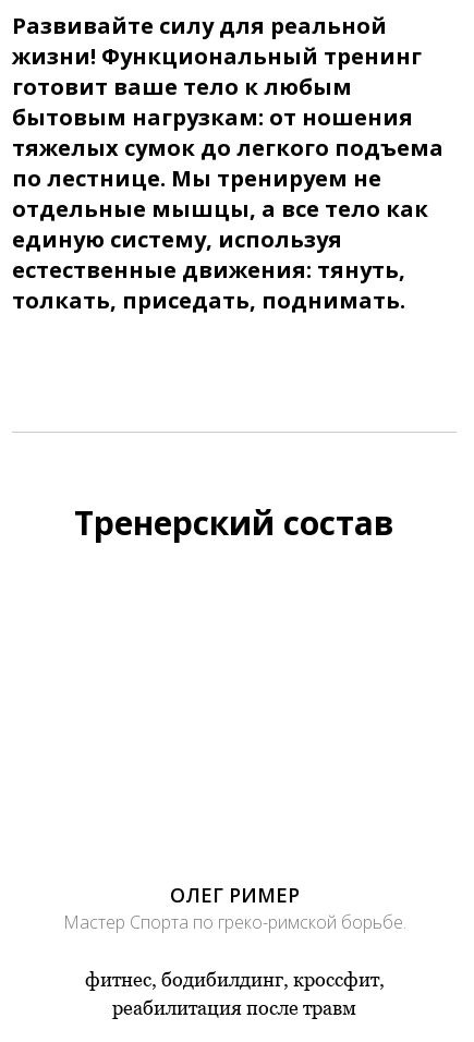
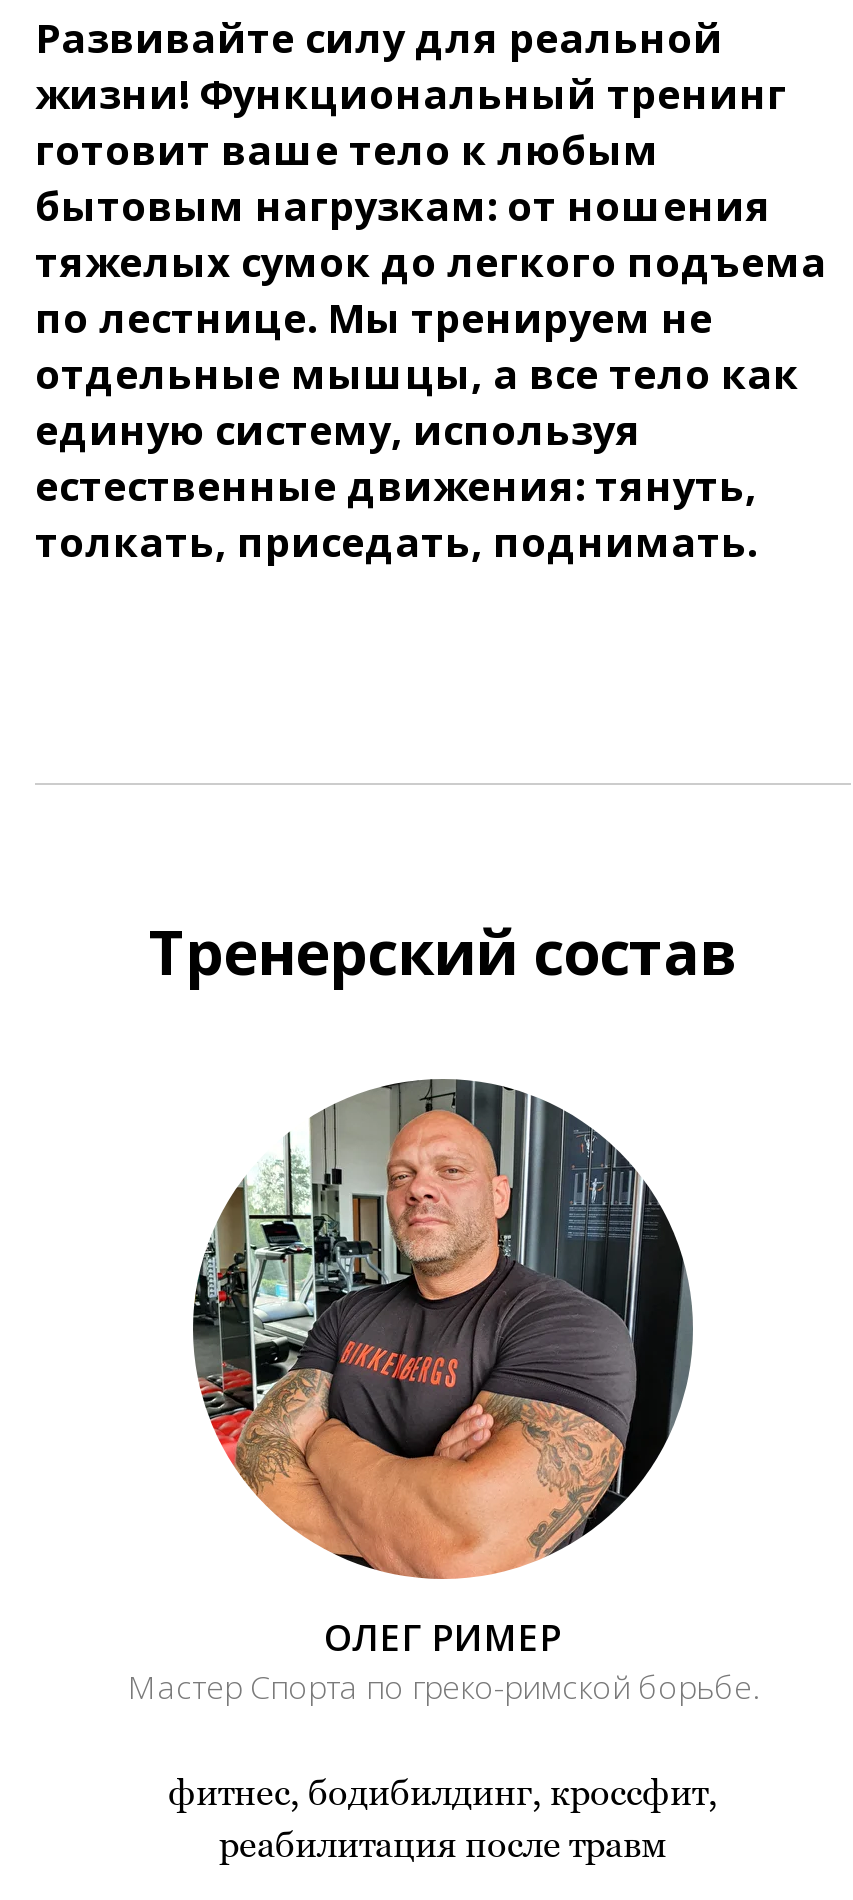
none -> [191,1077,695,1581] [image]

